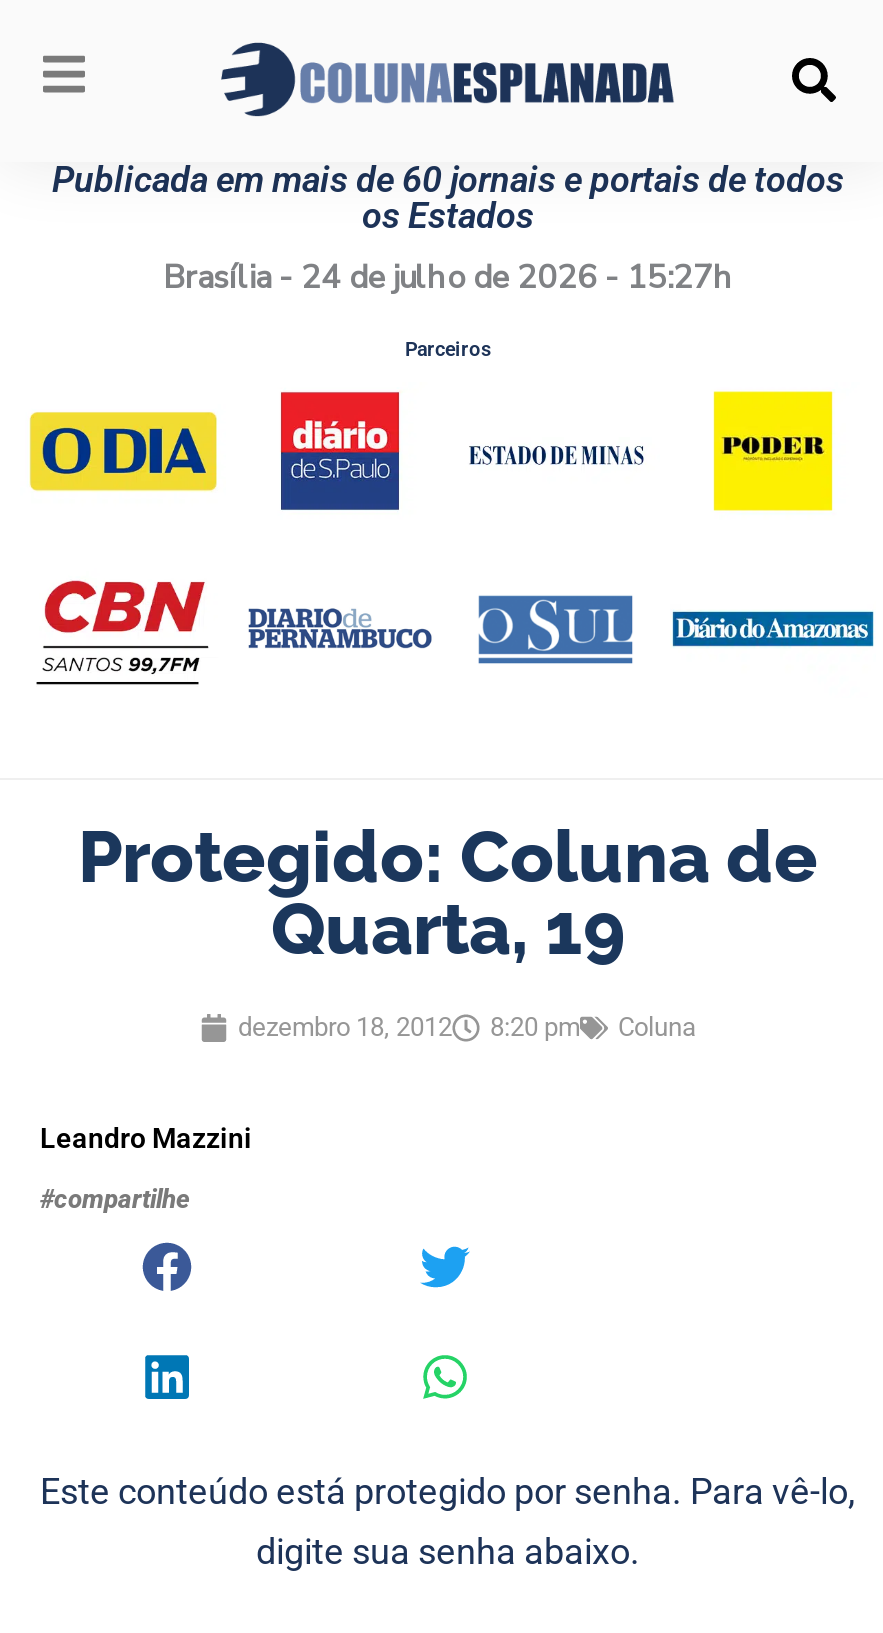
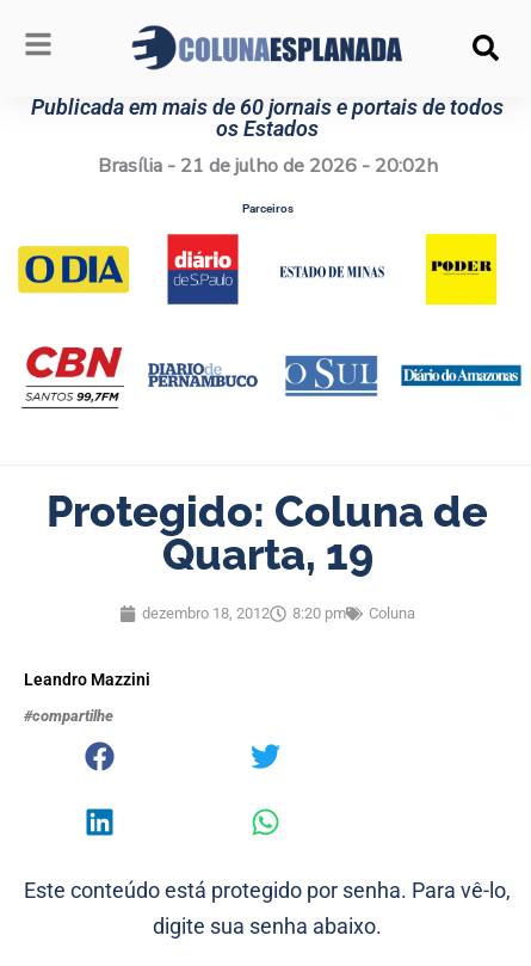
[163,254,733,300] Brasília - 24 de julho de 2026 - 15:27h -> [97,152,437,179] Brasília - 21 de julho de 2026 - 20:02h

